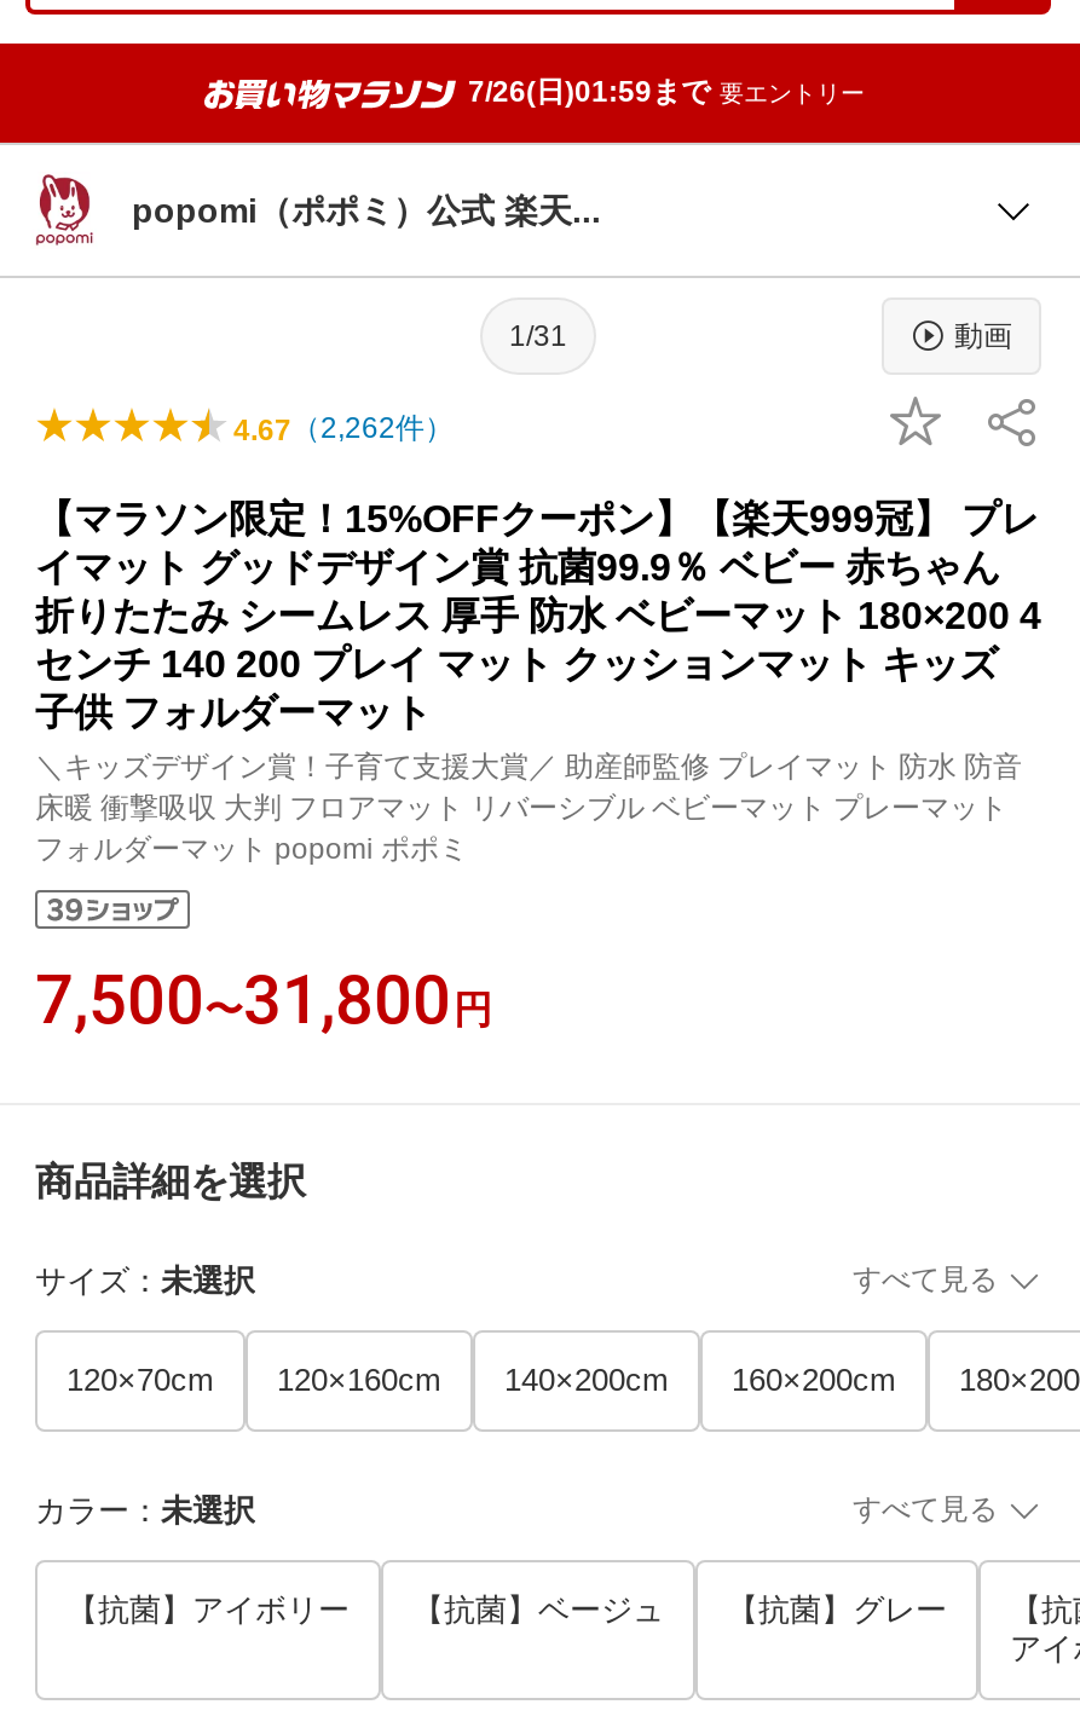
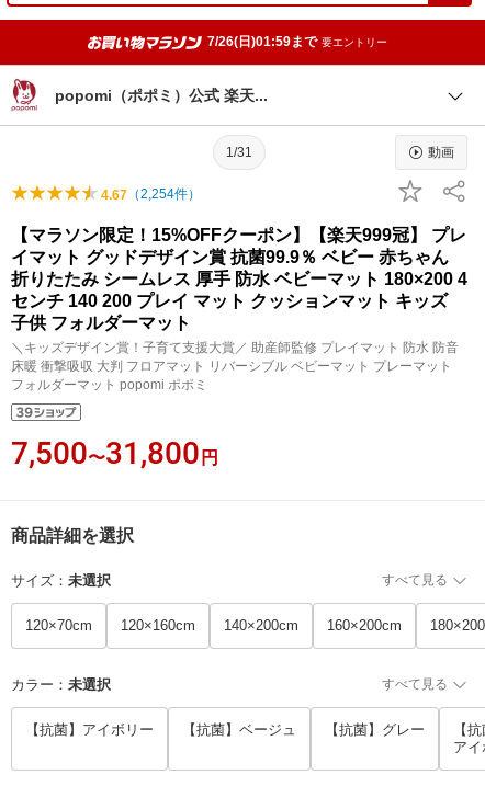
[233,411,454,447] 4.67（2,262件） -> [101,186,201,203] 4.67（2,254件）

